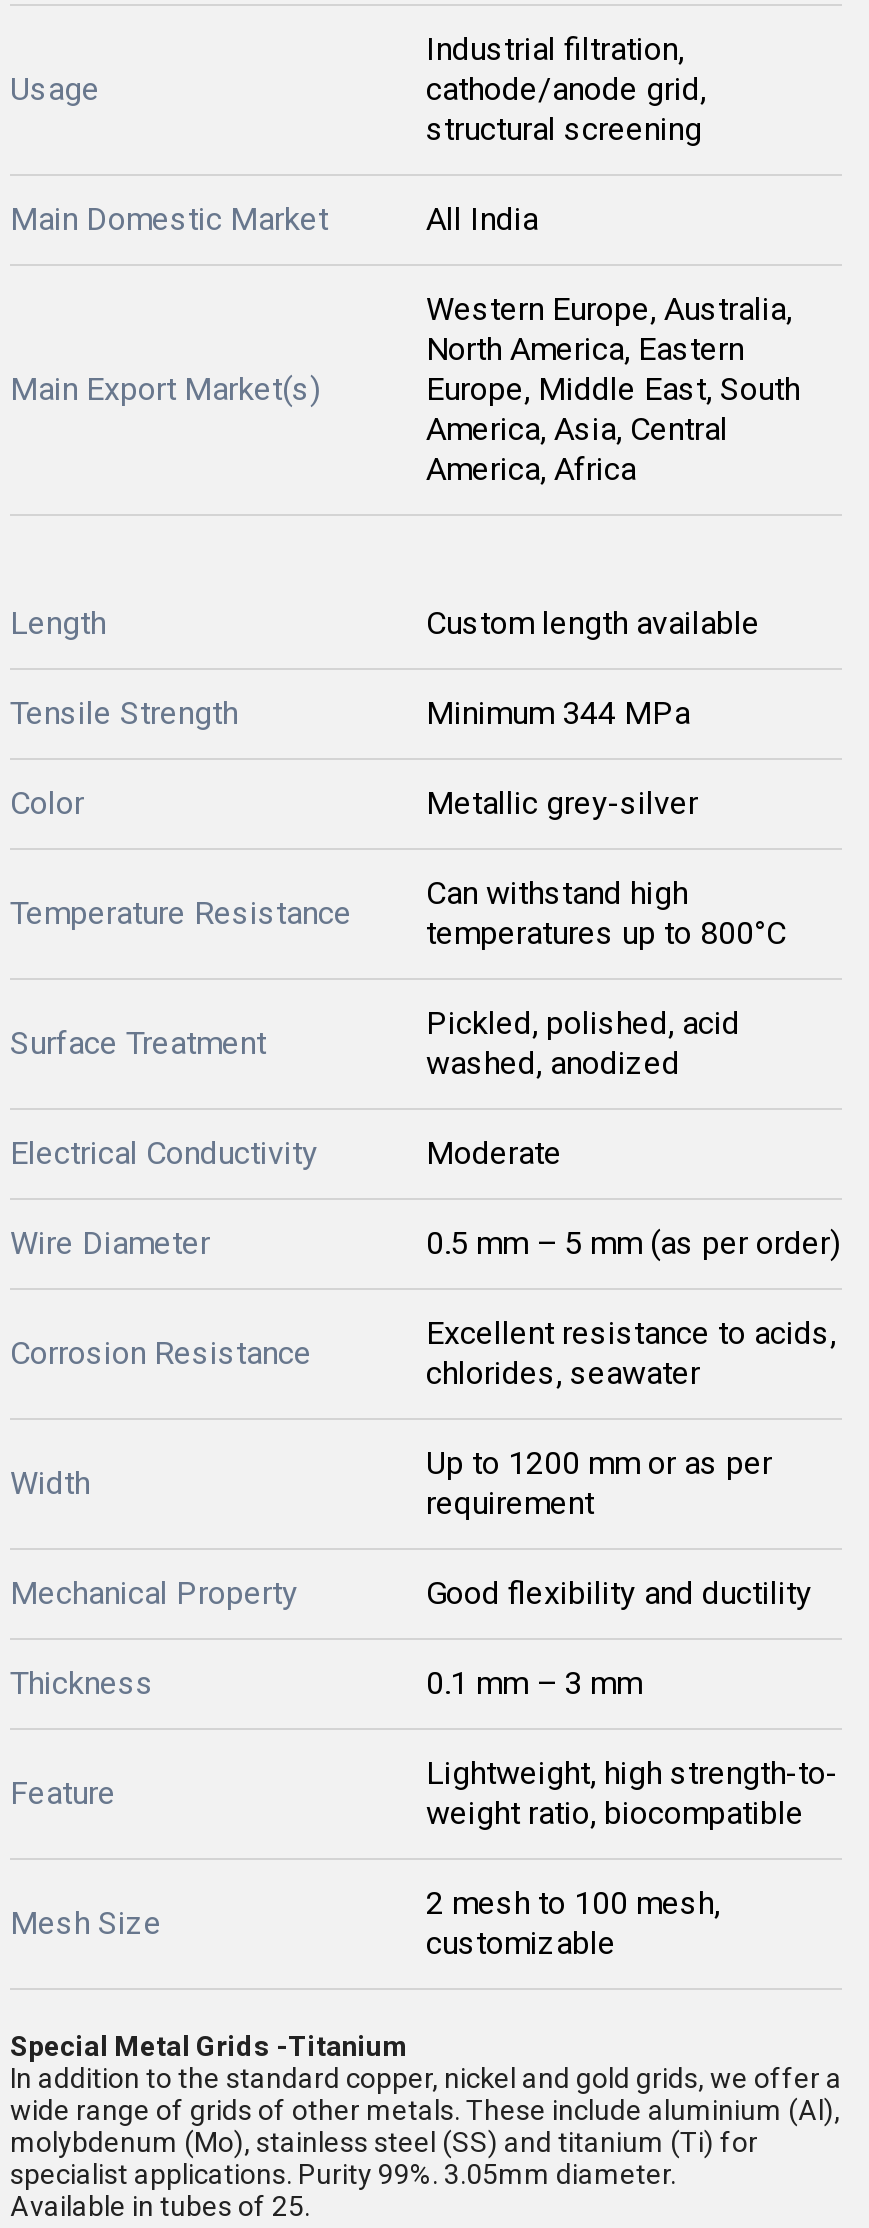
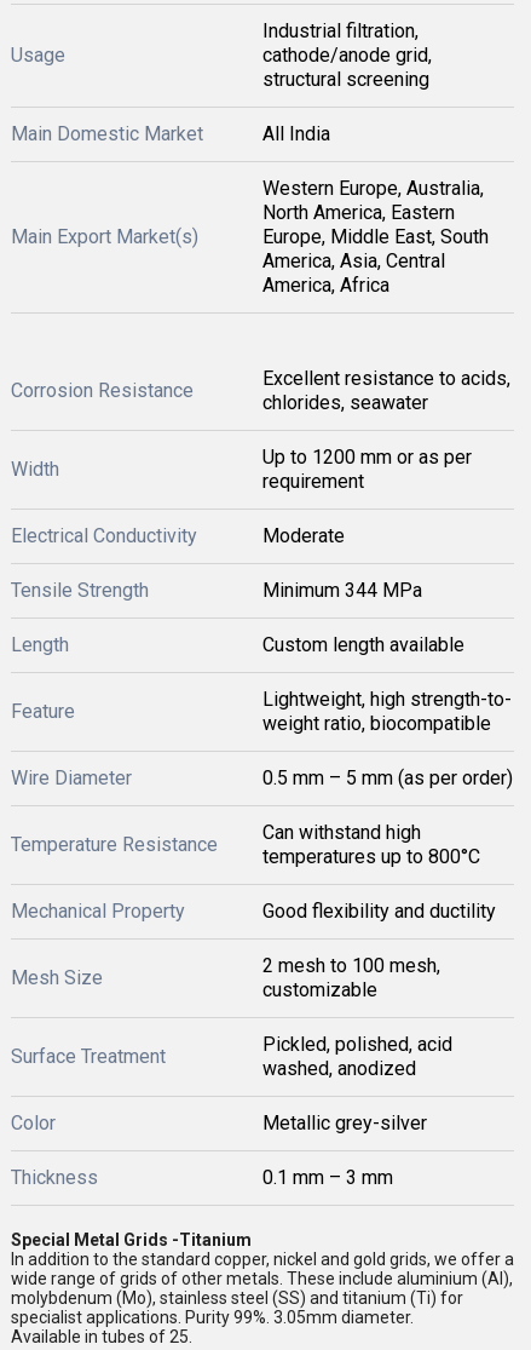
moved [10,604,760,732] -> [11,579,464,656]: Tensile Strength | Minimum 344 MPa | Length | Custom length available
moved [10,784,698,822] -> [11,1111,427,1134]: Color | Metallic grey-silver
moved [426,874,786,952] -> [262,821,480,868]: Can withstand high | temperatures up to 800°C
moved [10,894,352,932] -> [11,833,218,856]: Temperature Resistance
moved [426,1004,740,1082] -> [262,1033,452,1080]: Pickled, polished, acid | washed, anodized
moved [10,1024,266,1062] -> [11,1045,166,1068]: Surface Treatment
moved [10,1134,562,1172] -> [11,524,345,547]: Electrical Conductivity | Moderate
moved [10,1224,840,1262] -> [11,766,513,789]: Wire Diameter | 0.5 mm – 5 mm (as per order)
moved [10,1314,836,1522] -> [11,367,510,493]: Corrosion Resistance | Excellent resistance to acids, | chlorides, seawater | Width | Up to 1200 mm or as per | requirement
moved [10,1574,812,1612] -> [11,900,496,923]: Mechanical Property | Good flexibility and ductility
moved [10,1664,642,1702] -> [11,1166,393,1189]: Thickness | 0.1 mm – 3 mm
moved [10,1754,838,1832] -> [11,688,512,735]: Feature | Lightweight, high strength-to- | weight ratio, biocompatible
moved [10,1884,720,1962] -> [11,954,440,1001]: Mesh Size | 2 mesh to 100 mesh, | customizable

